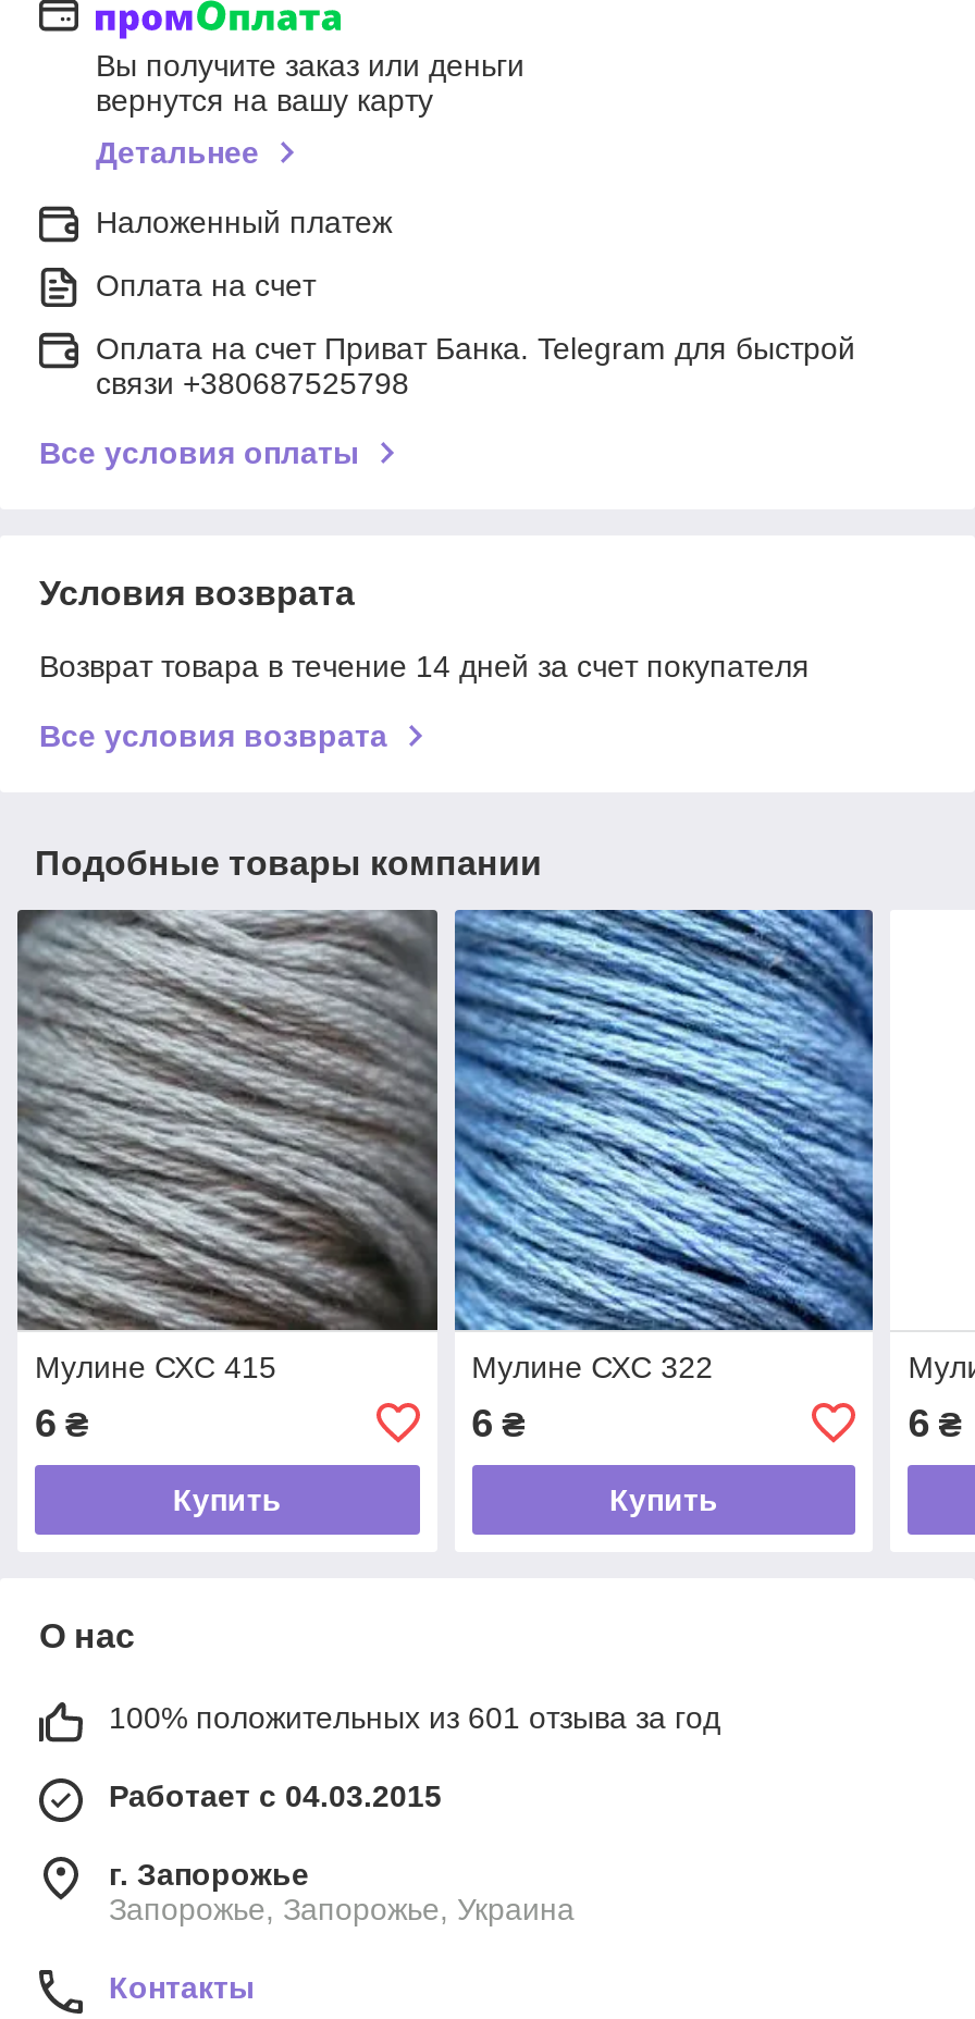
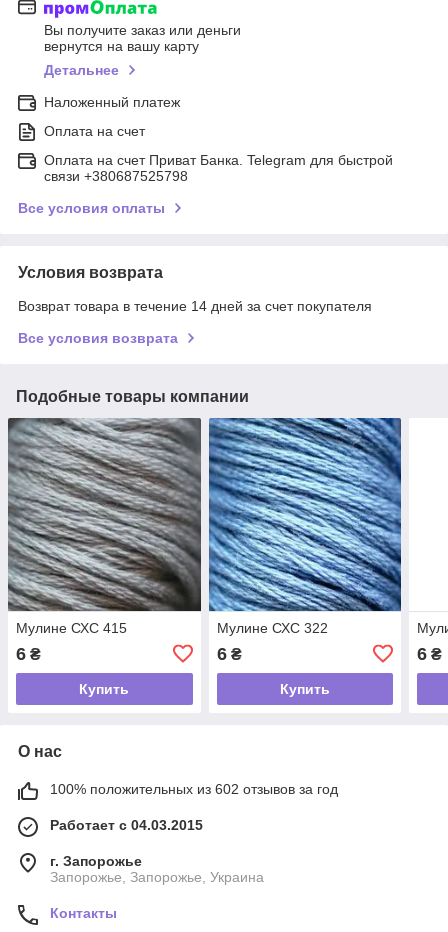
[109,1700,720,1734] 100% положительных из 601 отзыва за год -> [50,781,338,797] 100% положительных из 602 отзывов за год

